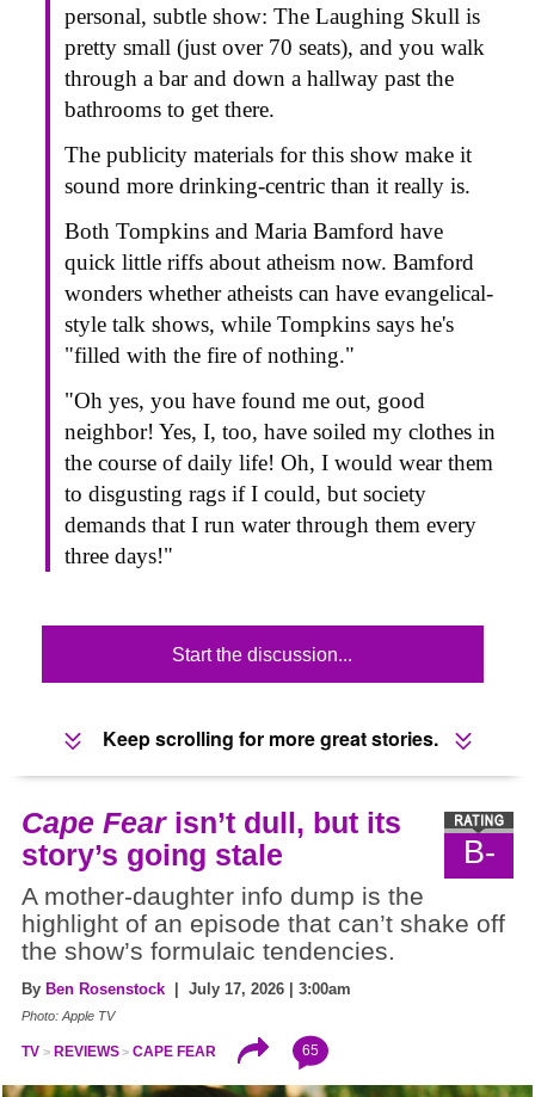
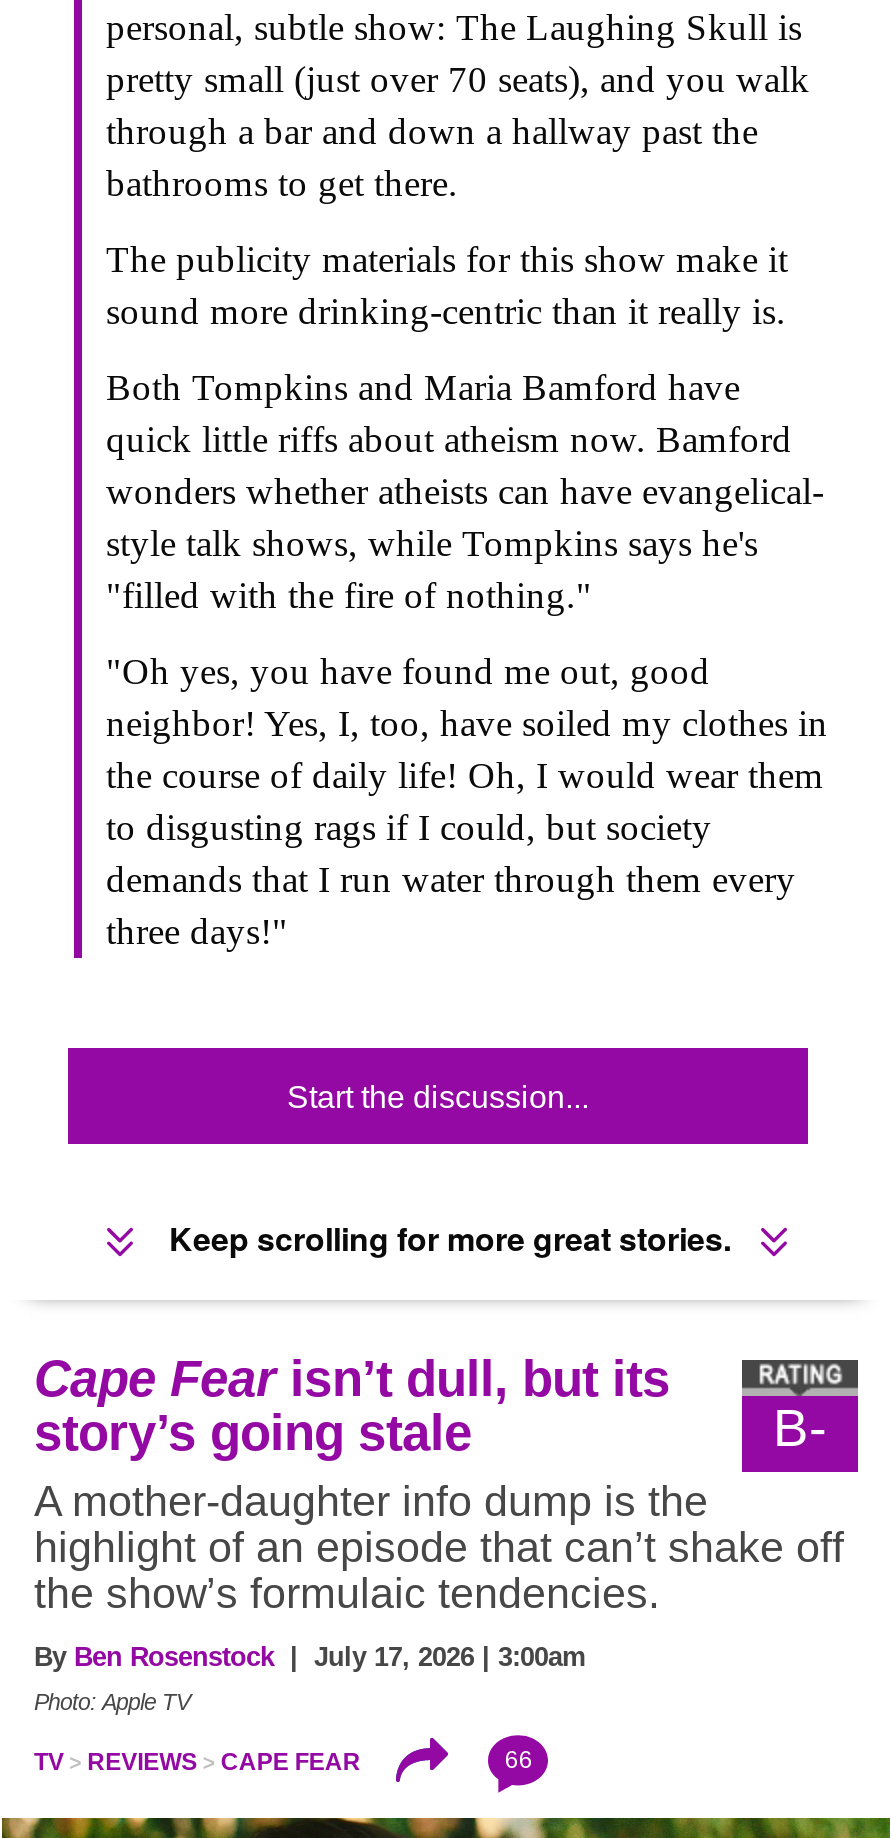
[302,1042,319,1059] 65 -> [505,1746,533,1774] 66

